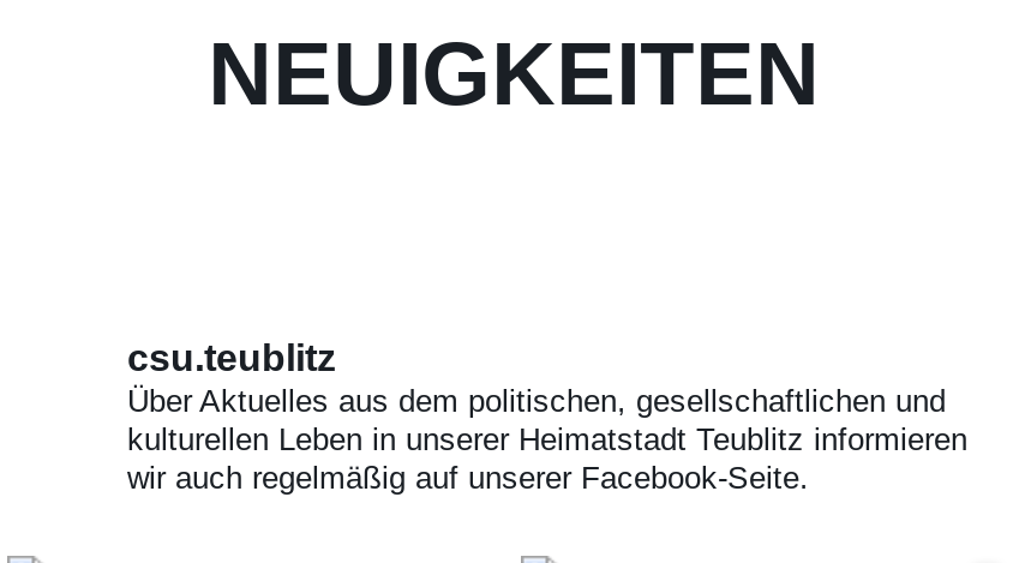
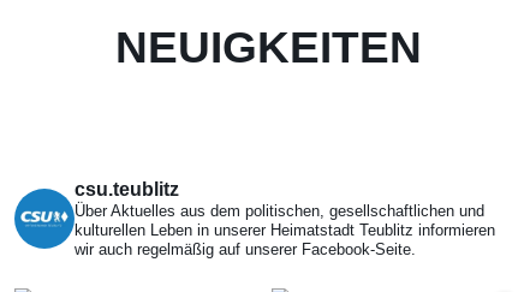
none -> [13,187,71,250] [image]

